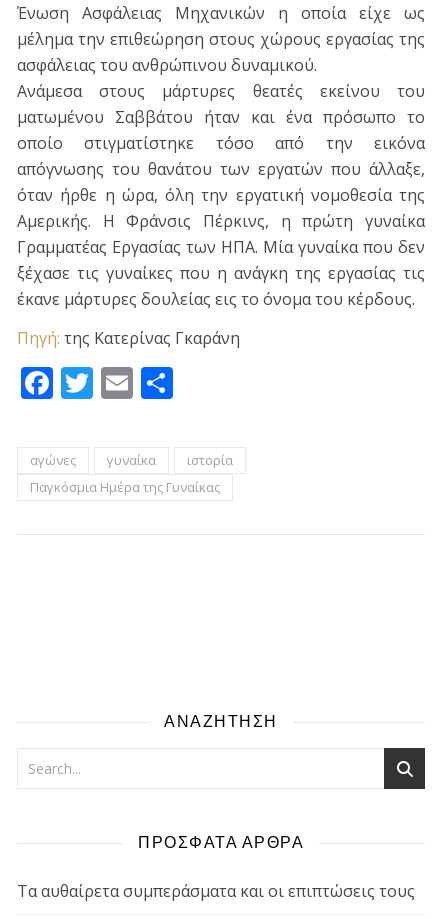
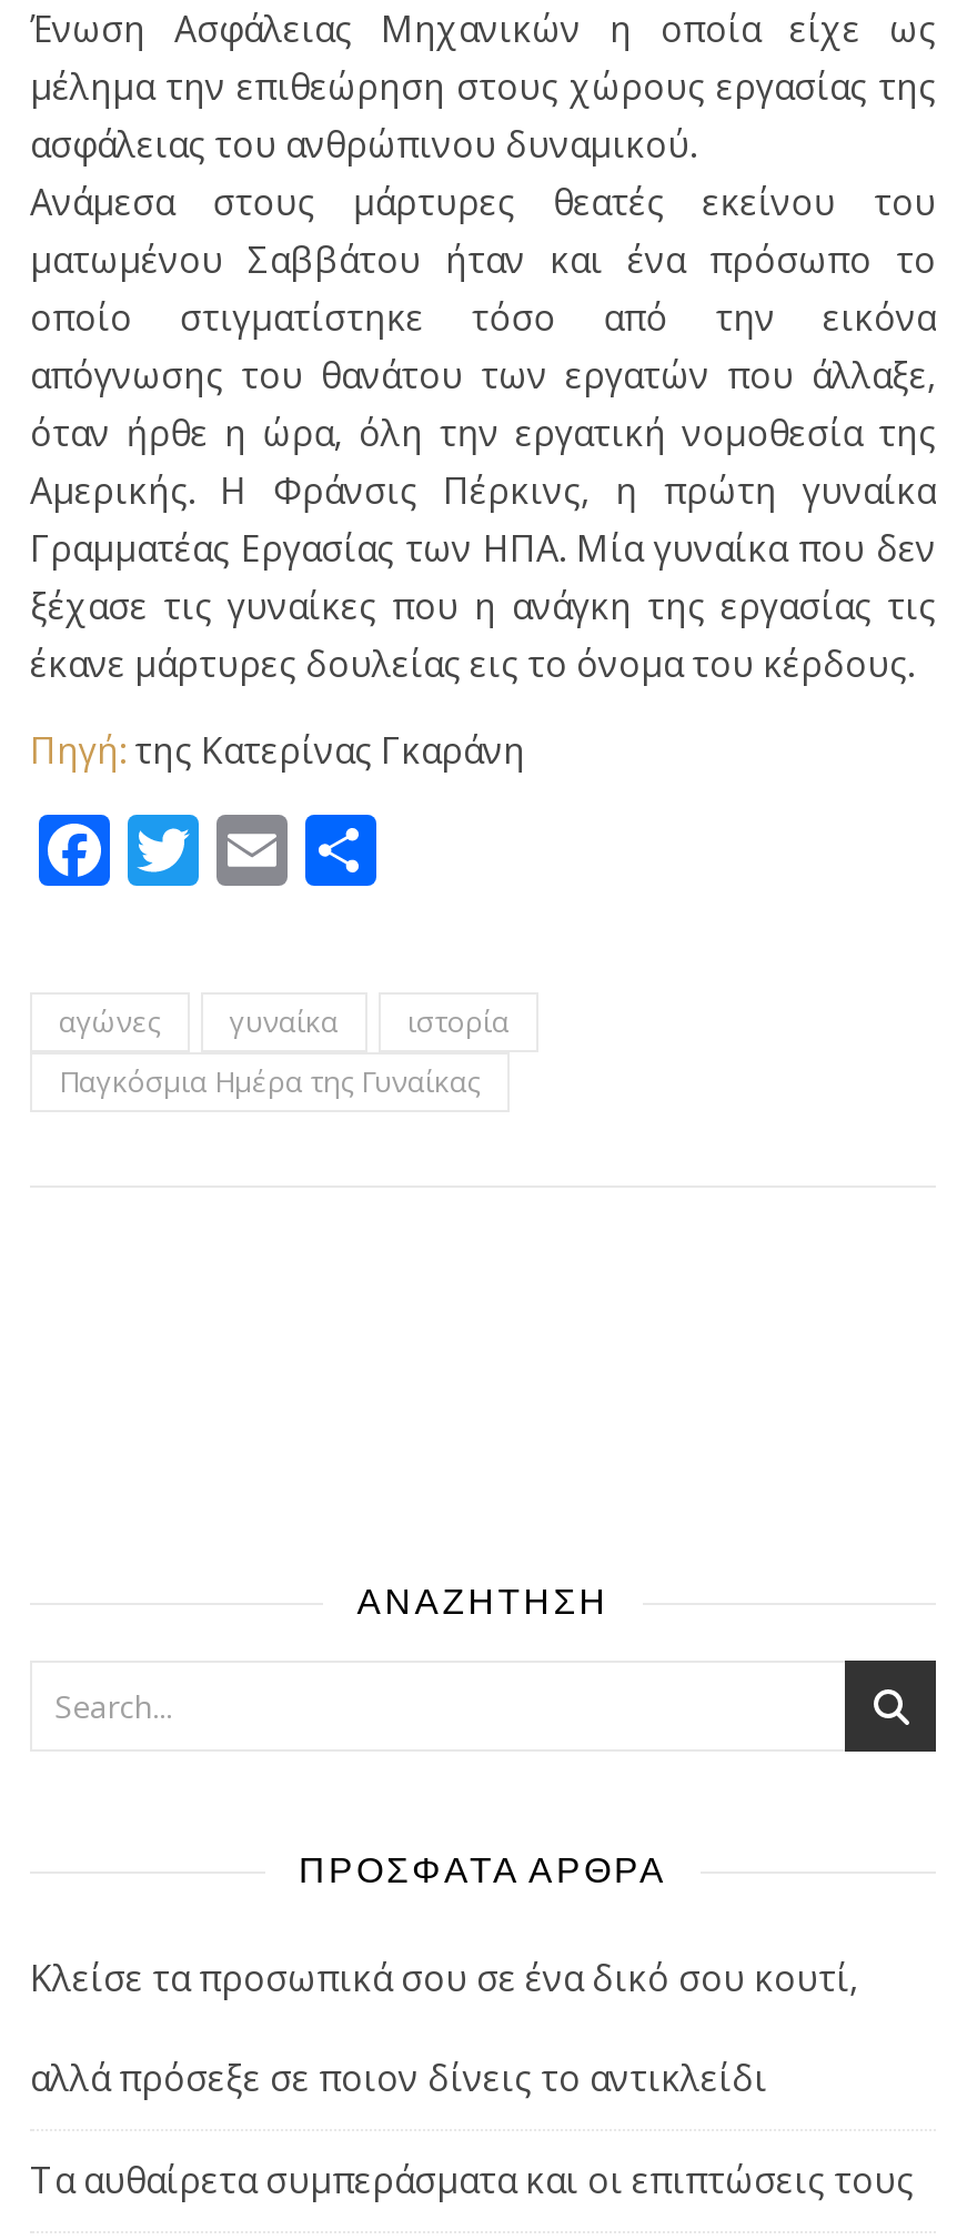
none -> [30,1955,858,2103] Κλείσε τα προσωπικά σου σε ένα δικό σου κουτί, | αλλά πρόσεξε σε ποιον δίνεις το αντικλείδι

